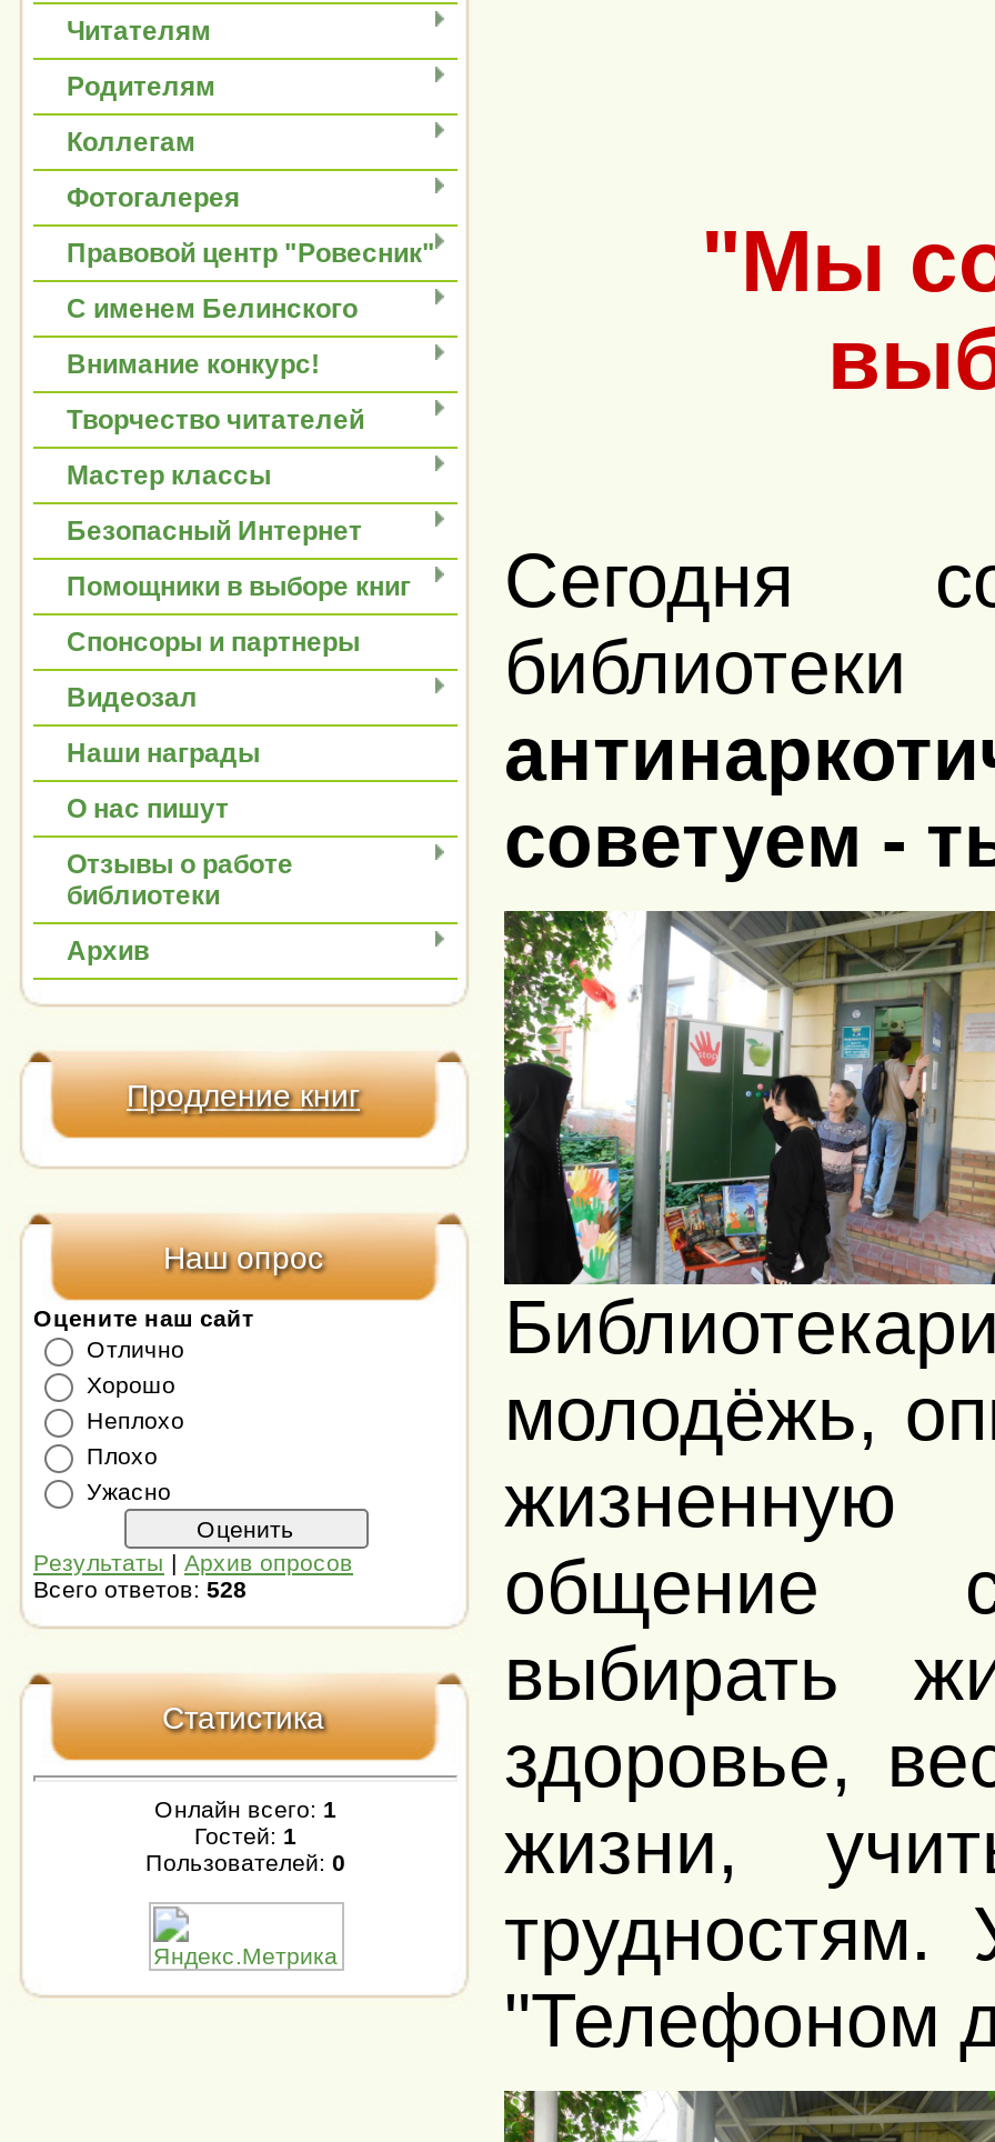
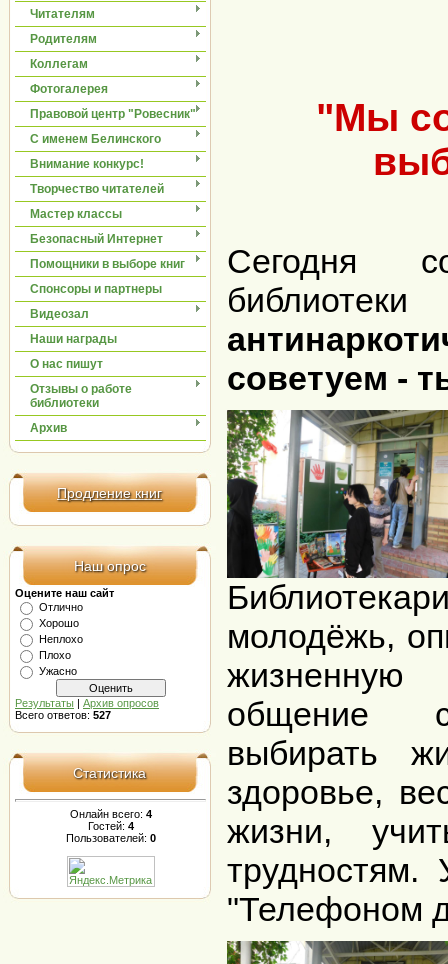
[33,1575,247,1602] Всего ответов:528 -> [15,709,111,721] Всего ответов:527
[154,1795,336,1821] Онлайн всего: 1 -> [69,808,151,820] Онлайн всего: 4
[194,1821,297,1848] Гостей: 1 -> [87,820,133,832] Гостей: 4

